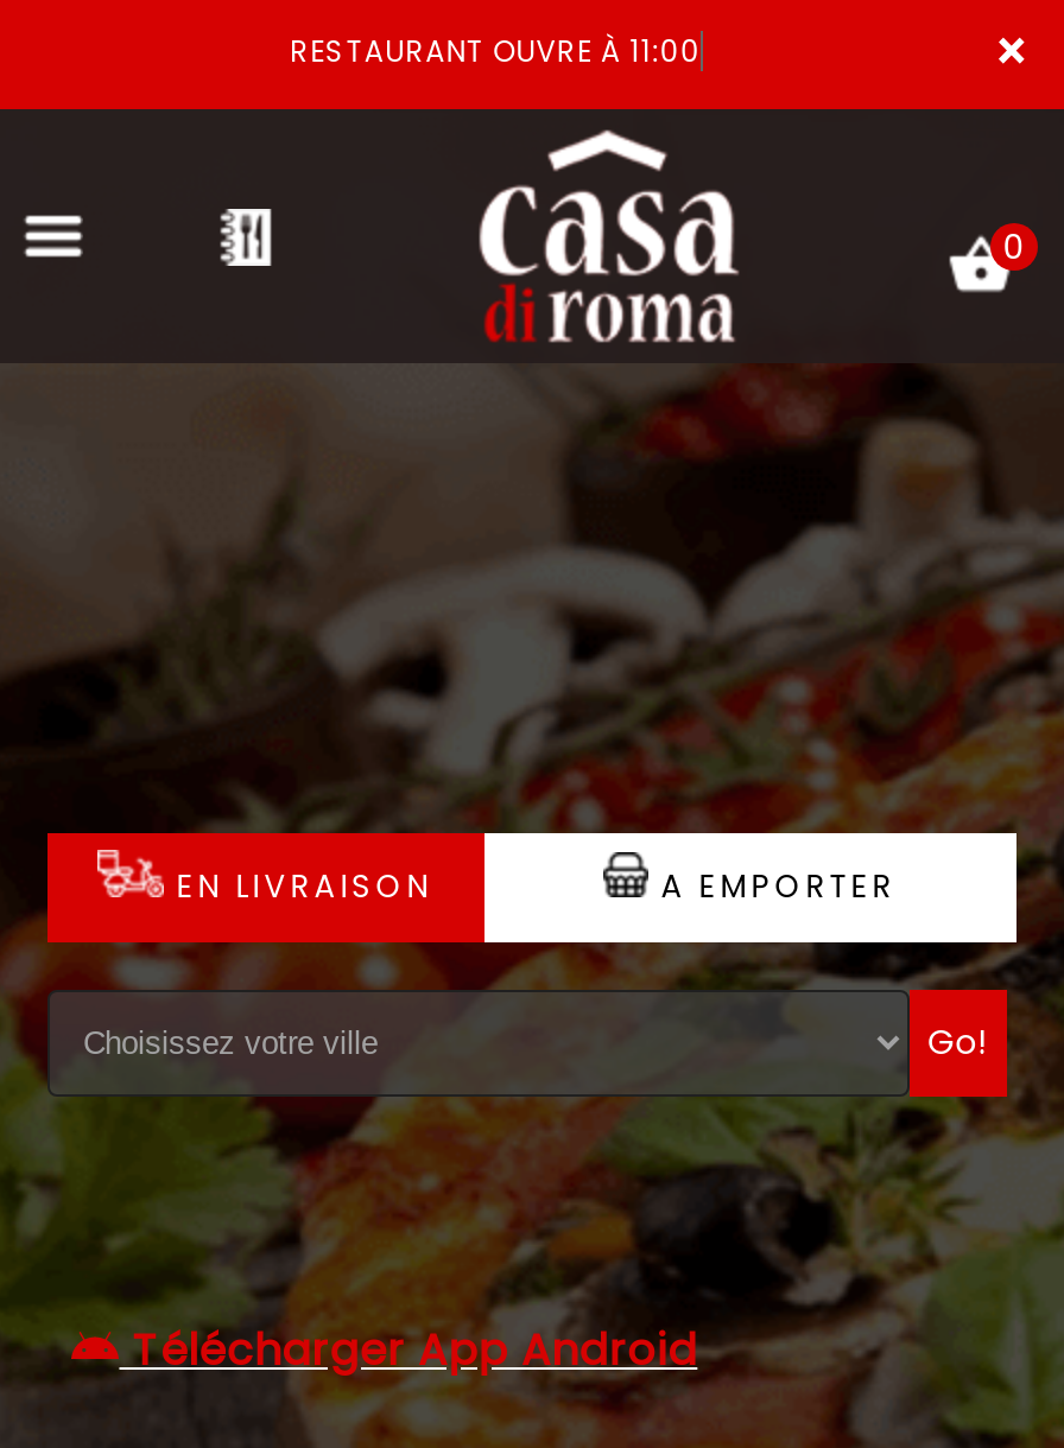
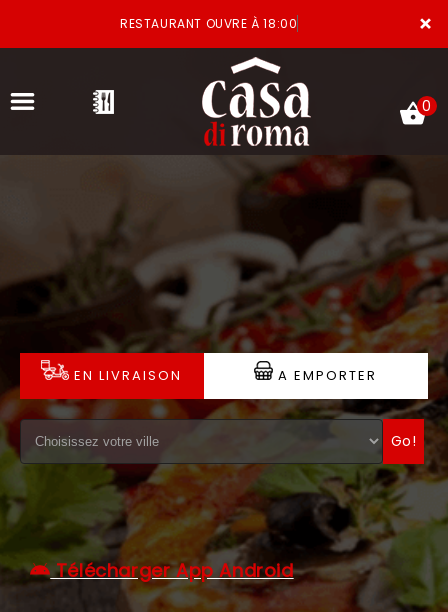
[290,31,702,71] RESTAURANT OUVRE À 11:00 -> [120,15,297,32] RESTAURANT OUVRE À 18:00

